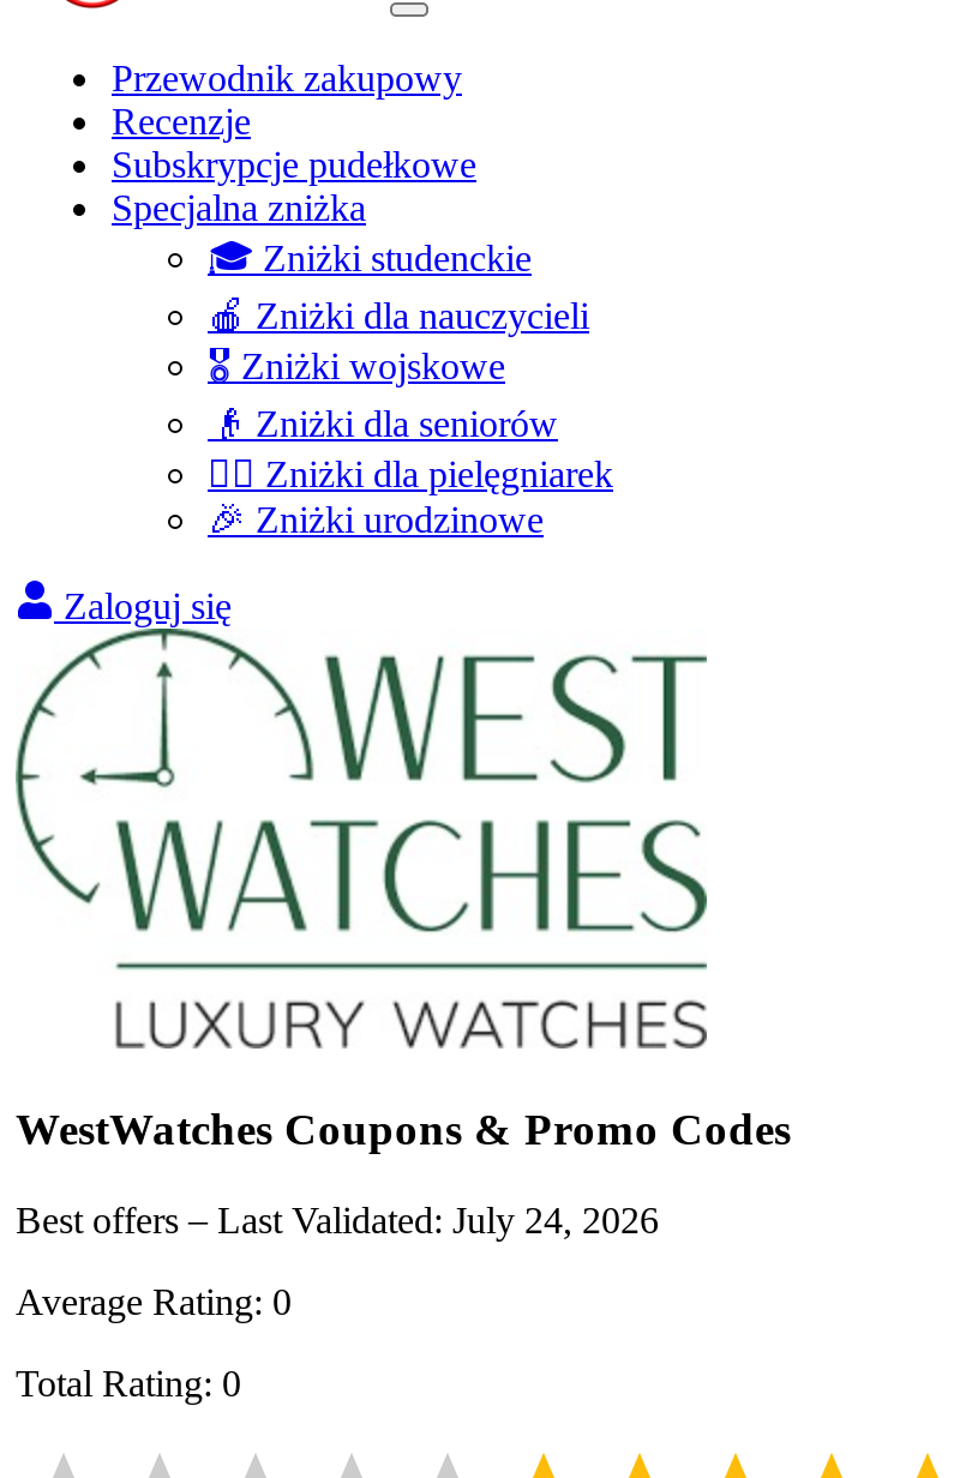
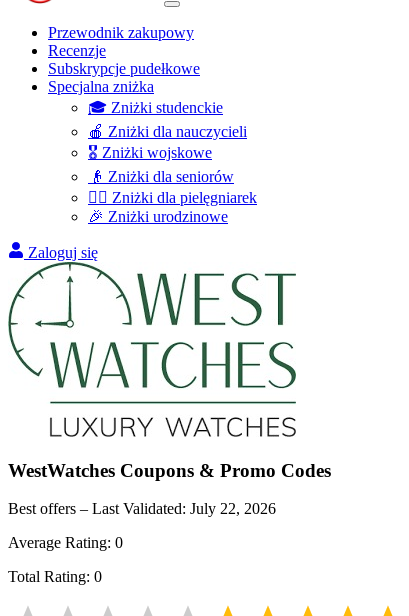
[16,1201,659,1241] Best offers – Last Validated: July 24, 2026 -> [8,500,276,517] Best offers – Last Validated: July 22, 2026

